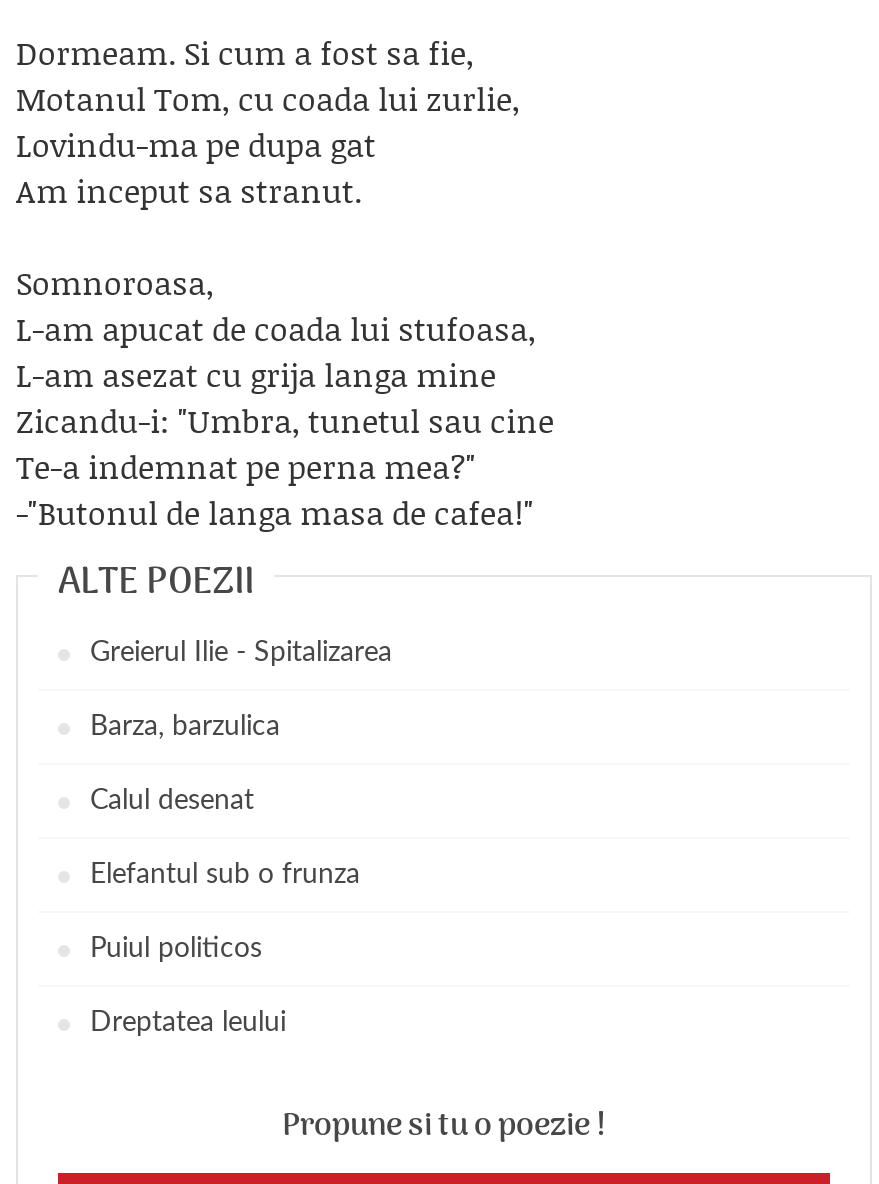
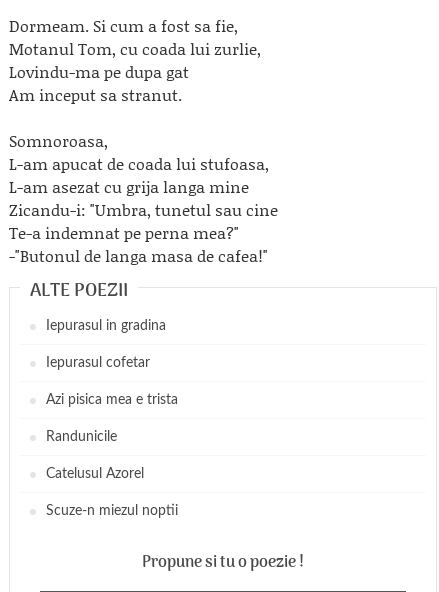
[90,639,392,667] Greierul Ilie - Spitalizarea -> [46,319,166,333] Iepurasul in gradina
[90,713,280,741] Barza, barzulica -> [46,356,150,370] Iepurasul cofetar
[90,787,254,815] Calul desenat -> [46,393,178,407] Azi pisica mea e trista
[90,861,360,889] Elefantul sub o frunza -> [46,430,117,444] Randunicile
[90,935,262,963] Puiul politicos -> [46,467,144,481] Catelusul Azorel
[90,1009,286,1037] Dreptatea leului -> [46,504,178,518] Scuze-n miezul noptii

